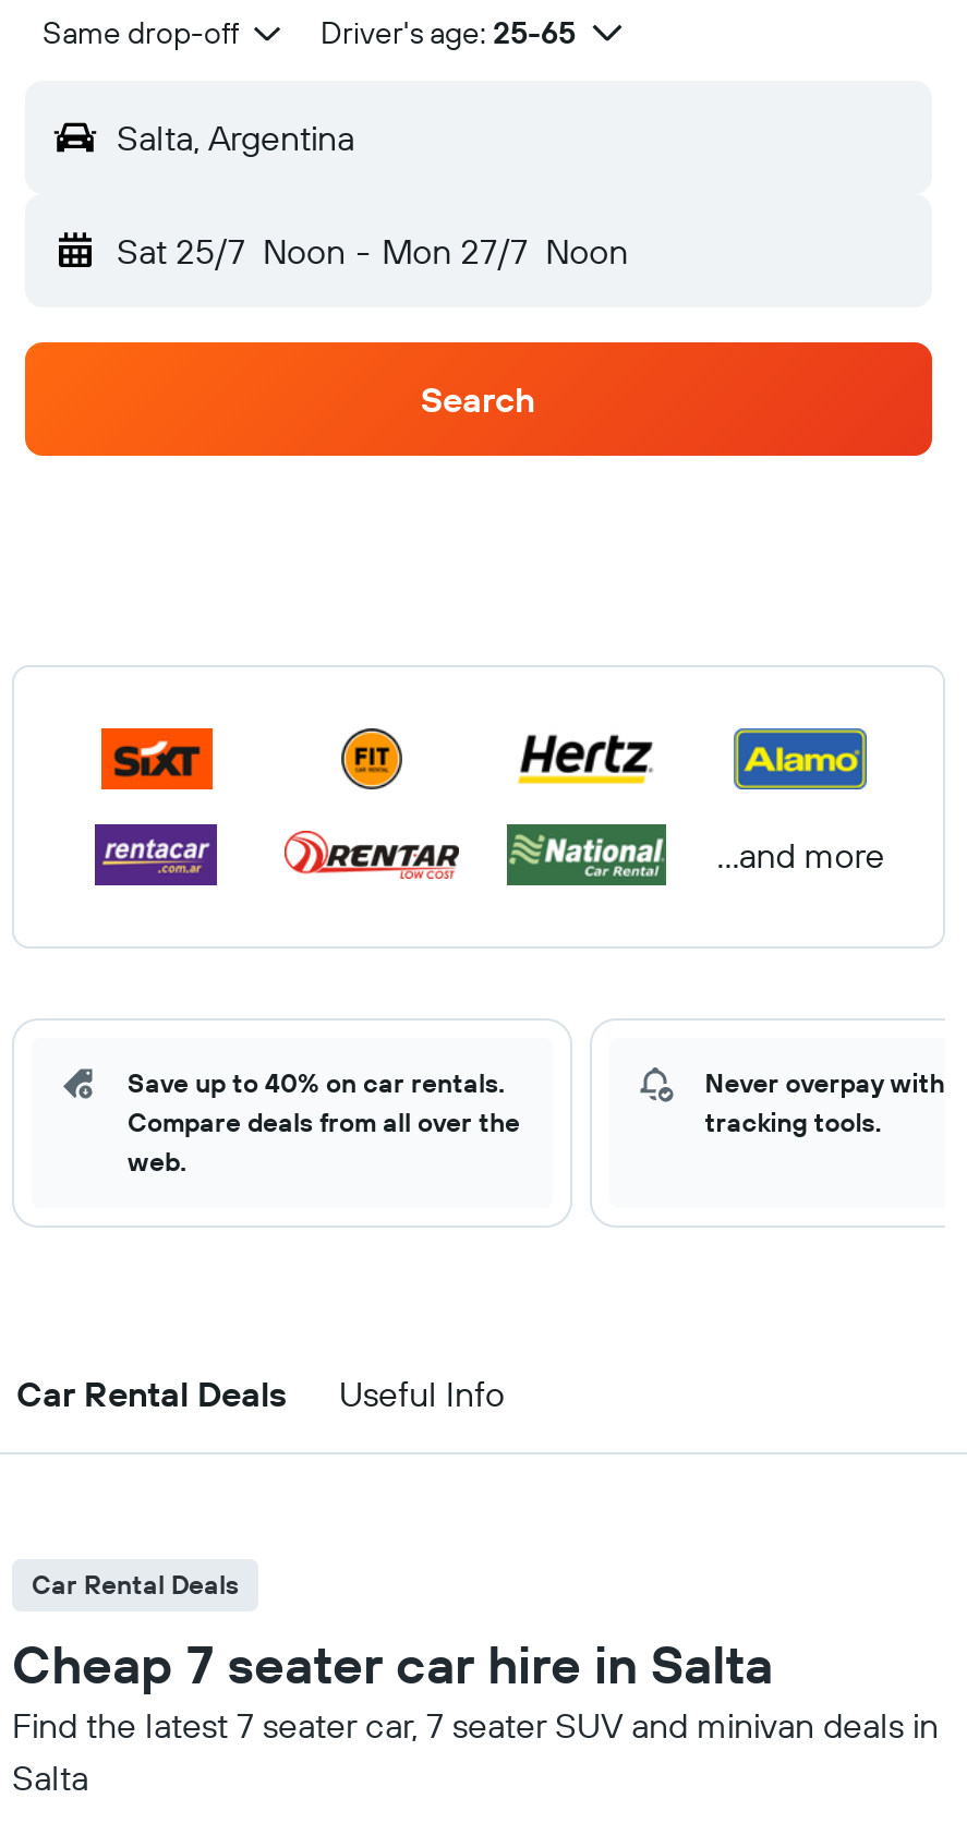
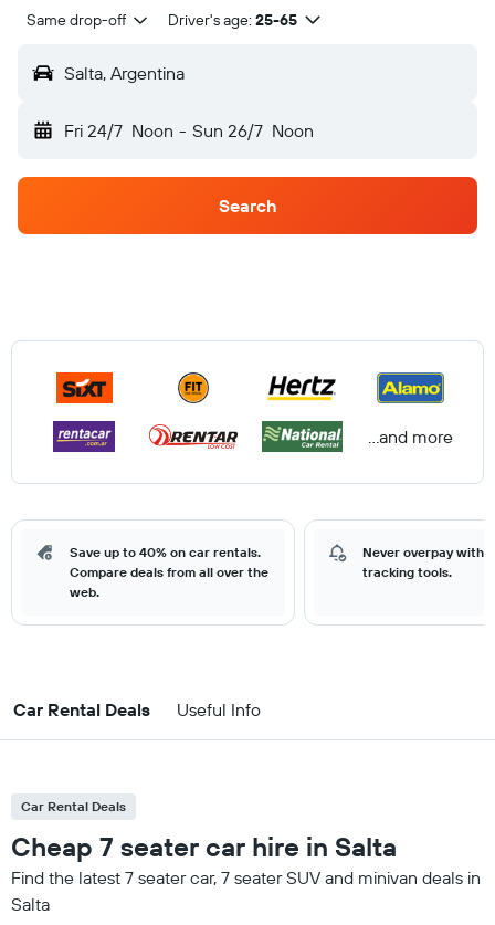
[117,229,628,273] Sat 25/7 Noon - Mon 27/7 Noon -> [64,119,313,141] Fri 24/7 Noon - Sun 26/7 Noon

